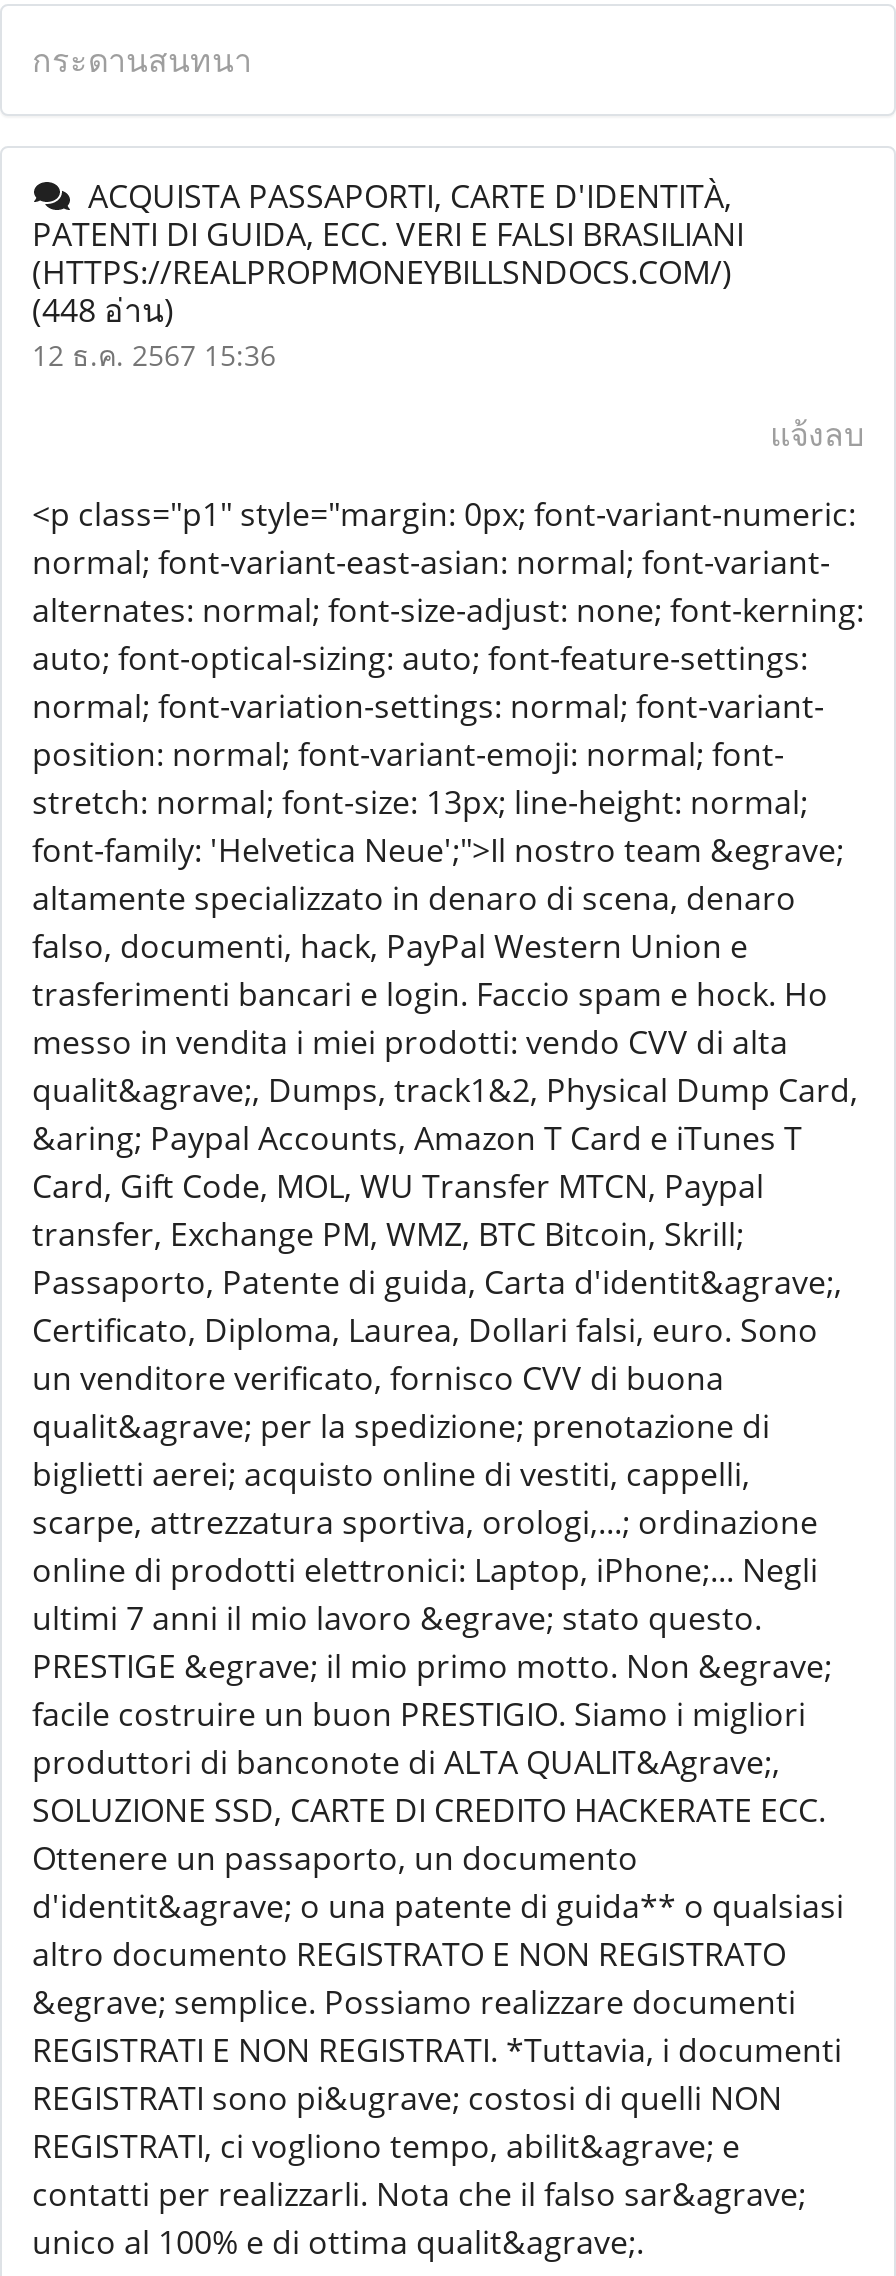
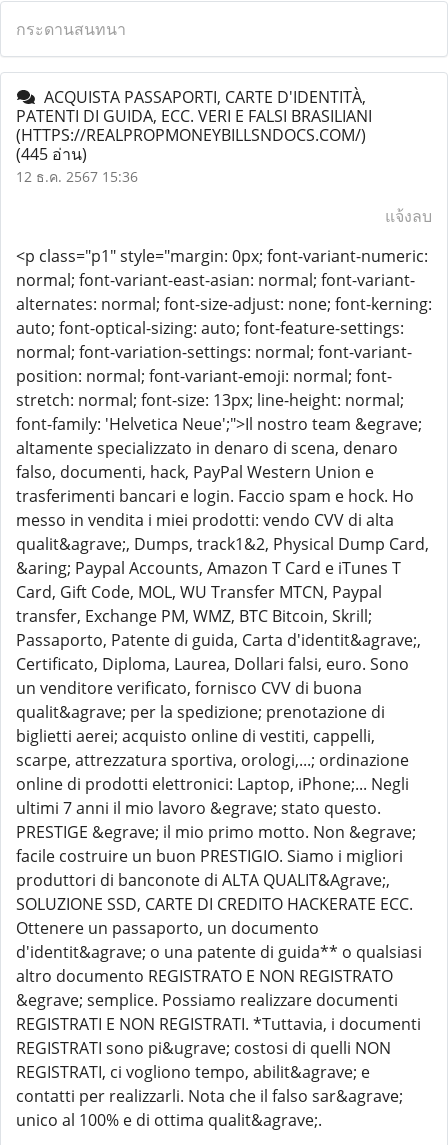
[32,288,174,332] (448 อ่าน) -> [16,143,87,165] (445 อ่าน)

